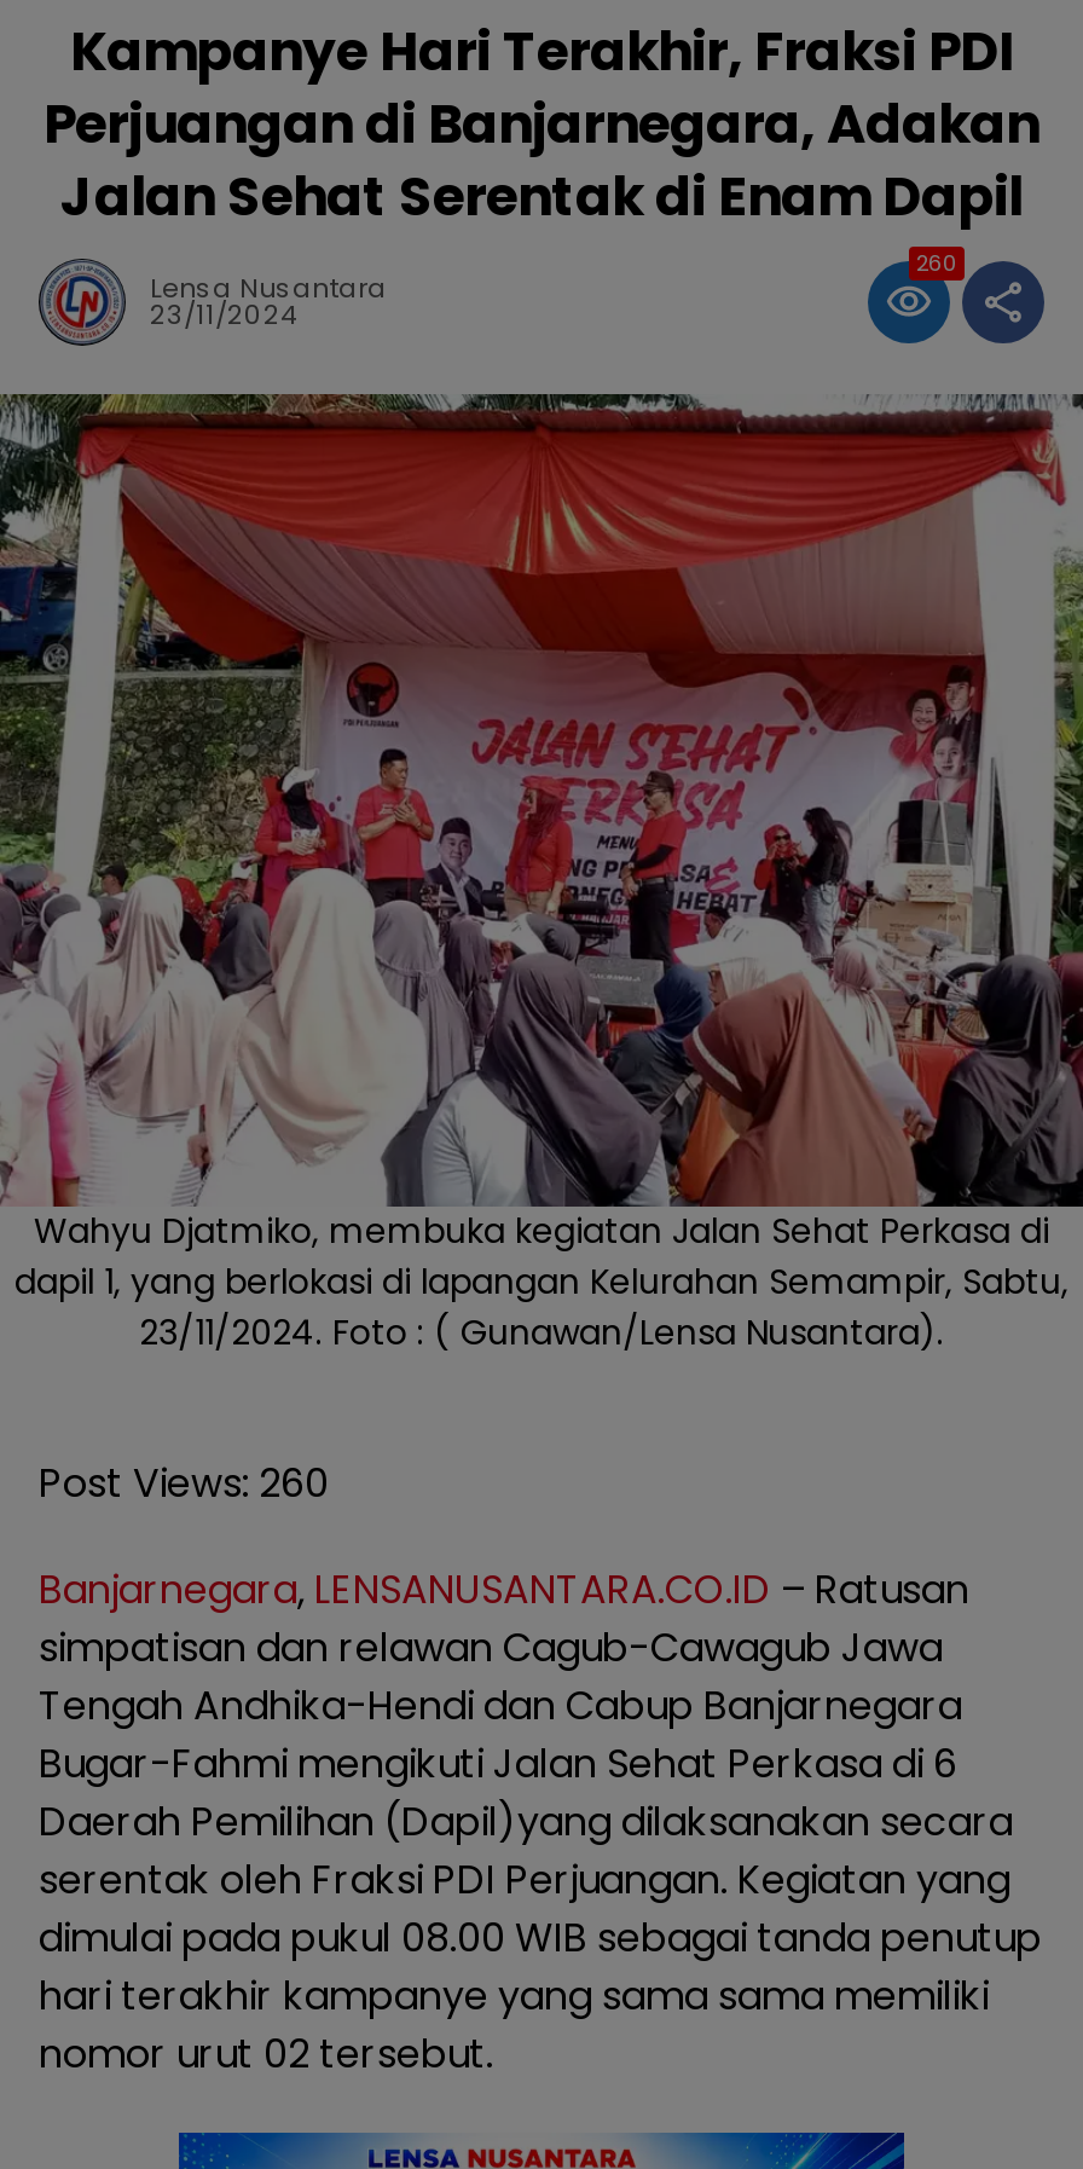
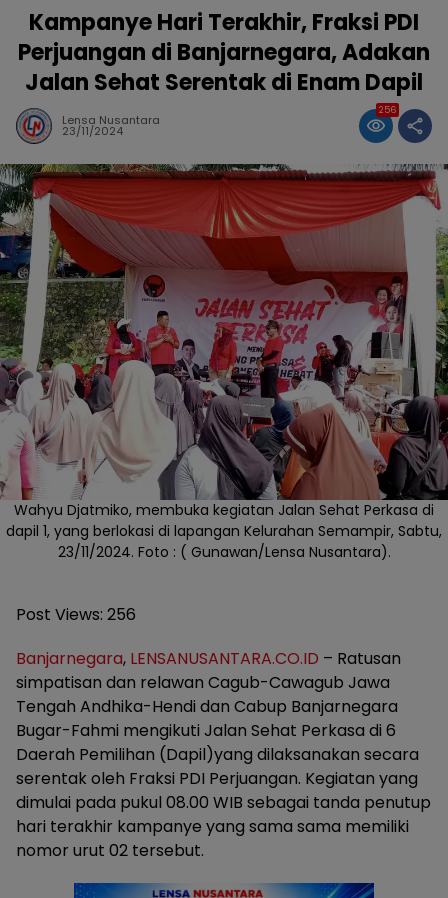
[916,249,957,278] 260 -> [379,104,396,116] 256
[39,1456,329,1511] Post Views: 260 -> [16,603,136,626] Post Views: 256

